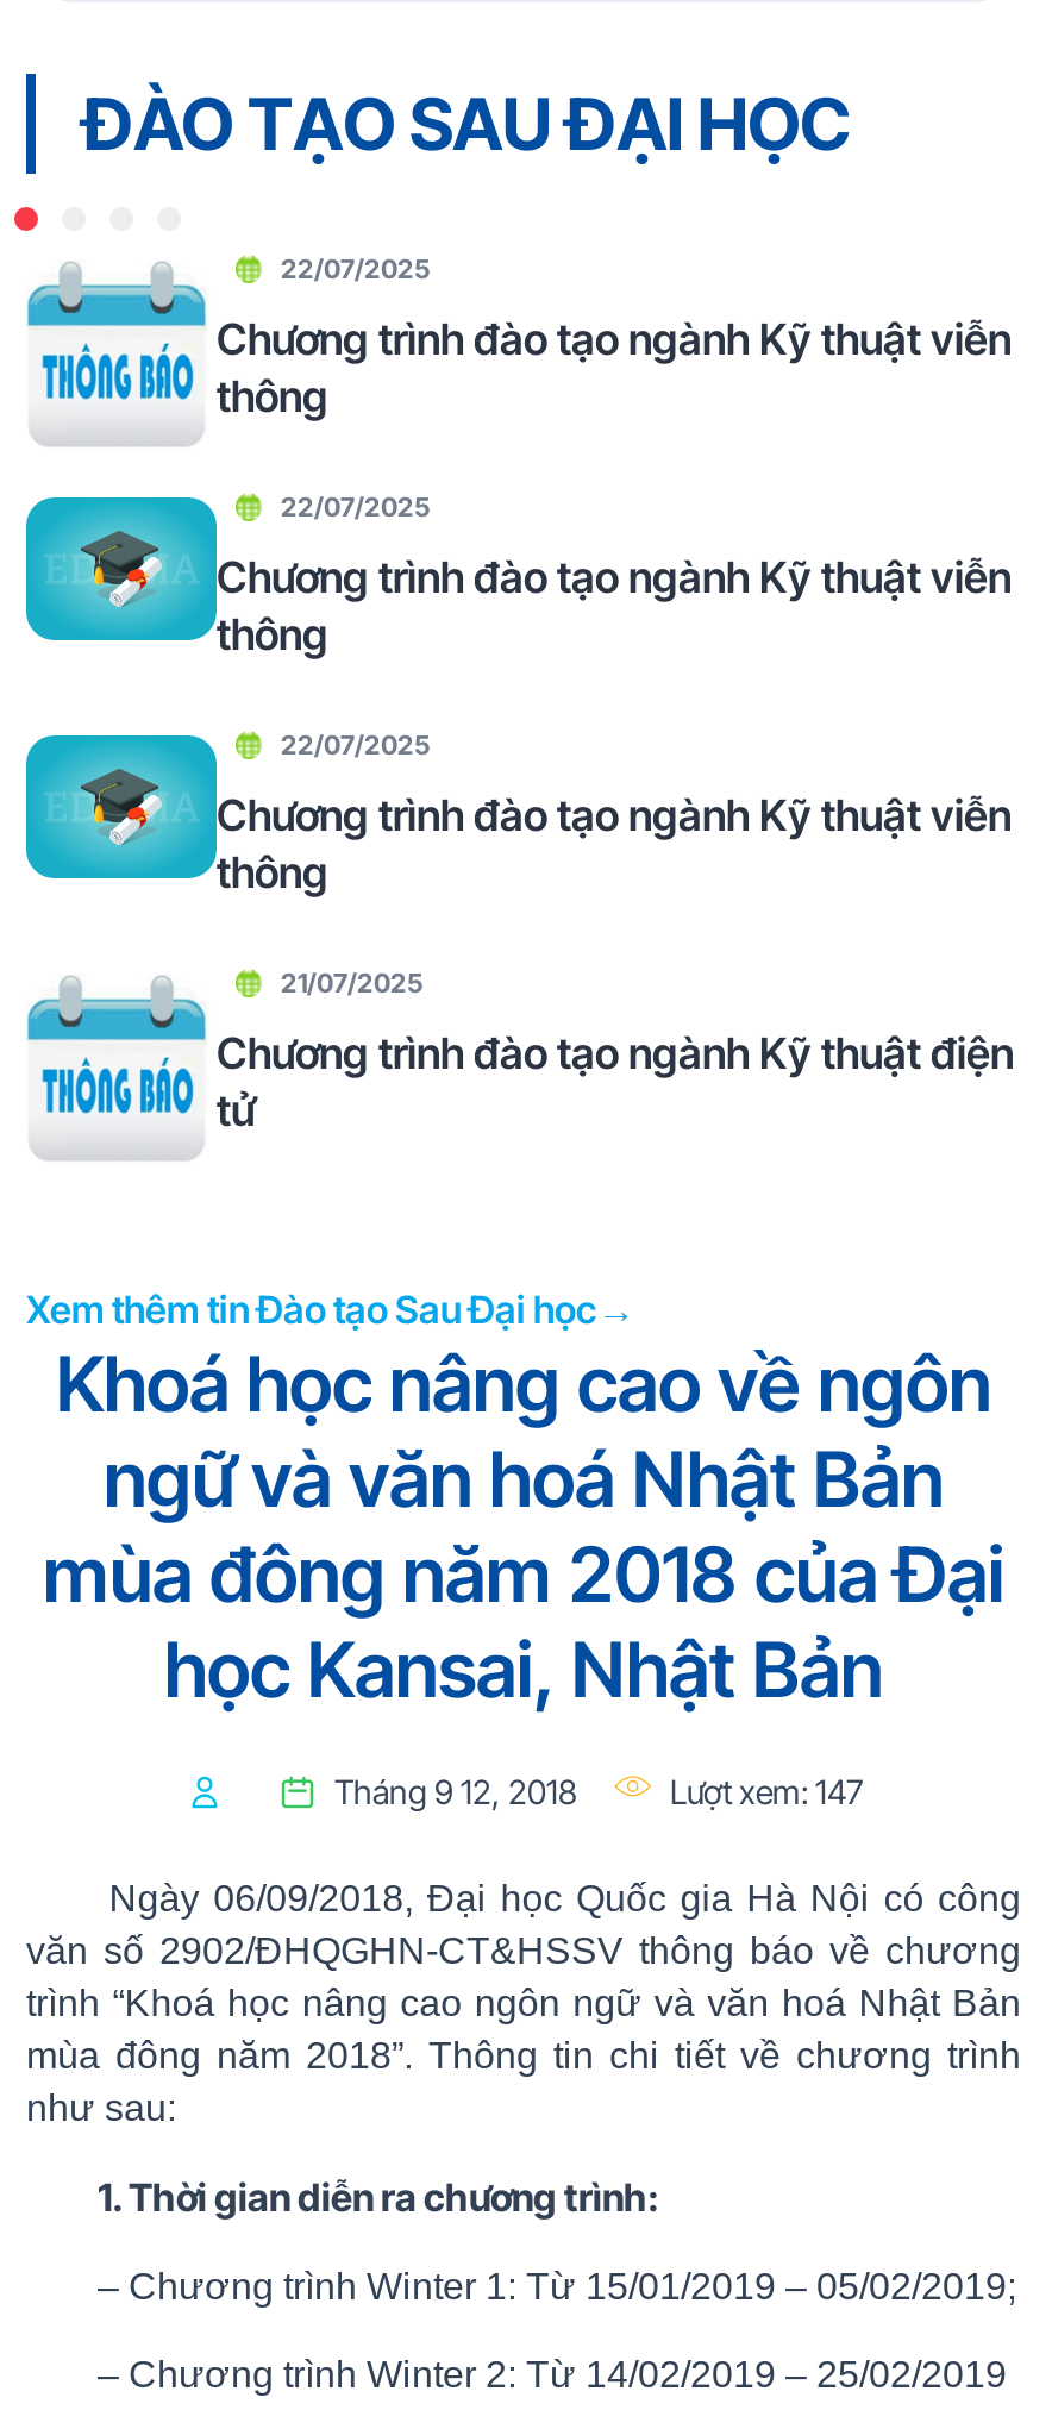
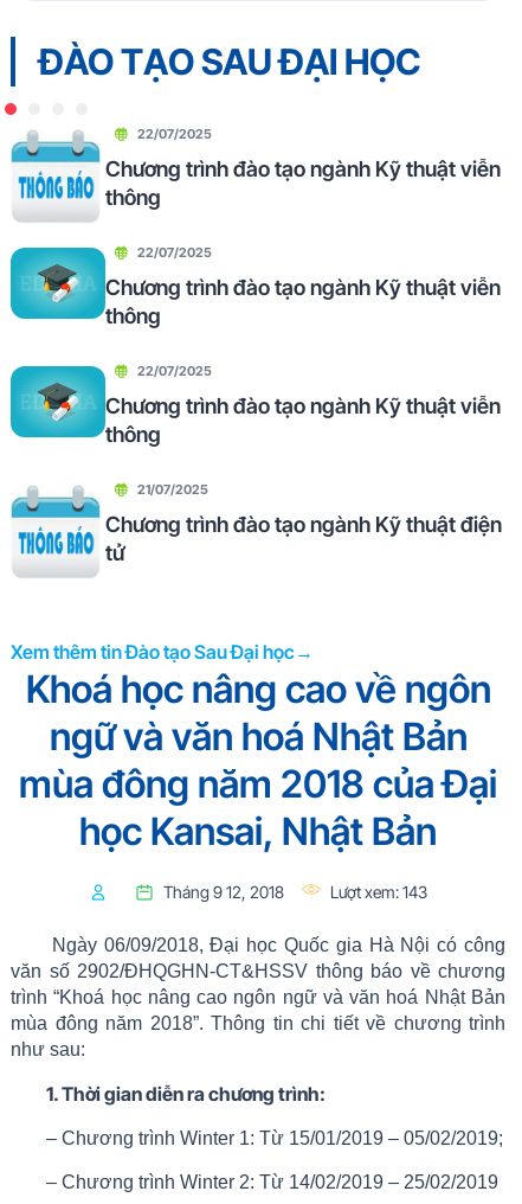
[670,1771,863,1811] Lượt xem: 147 -> [330,882,427,902] Lượt xem: 143

